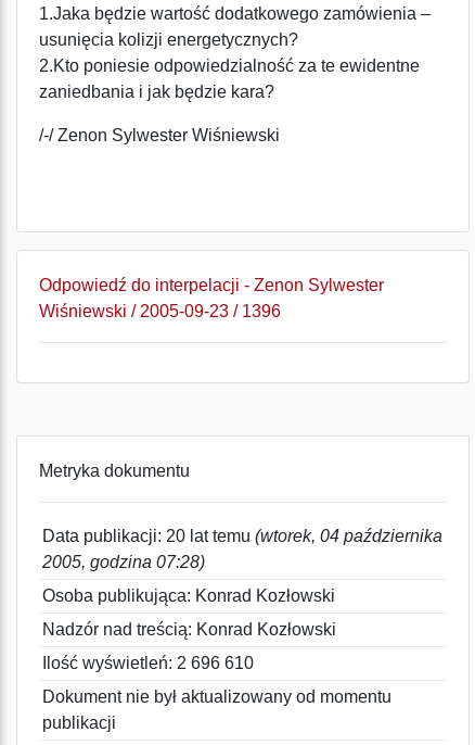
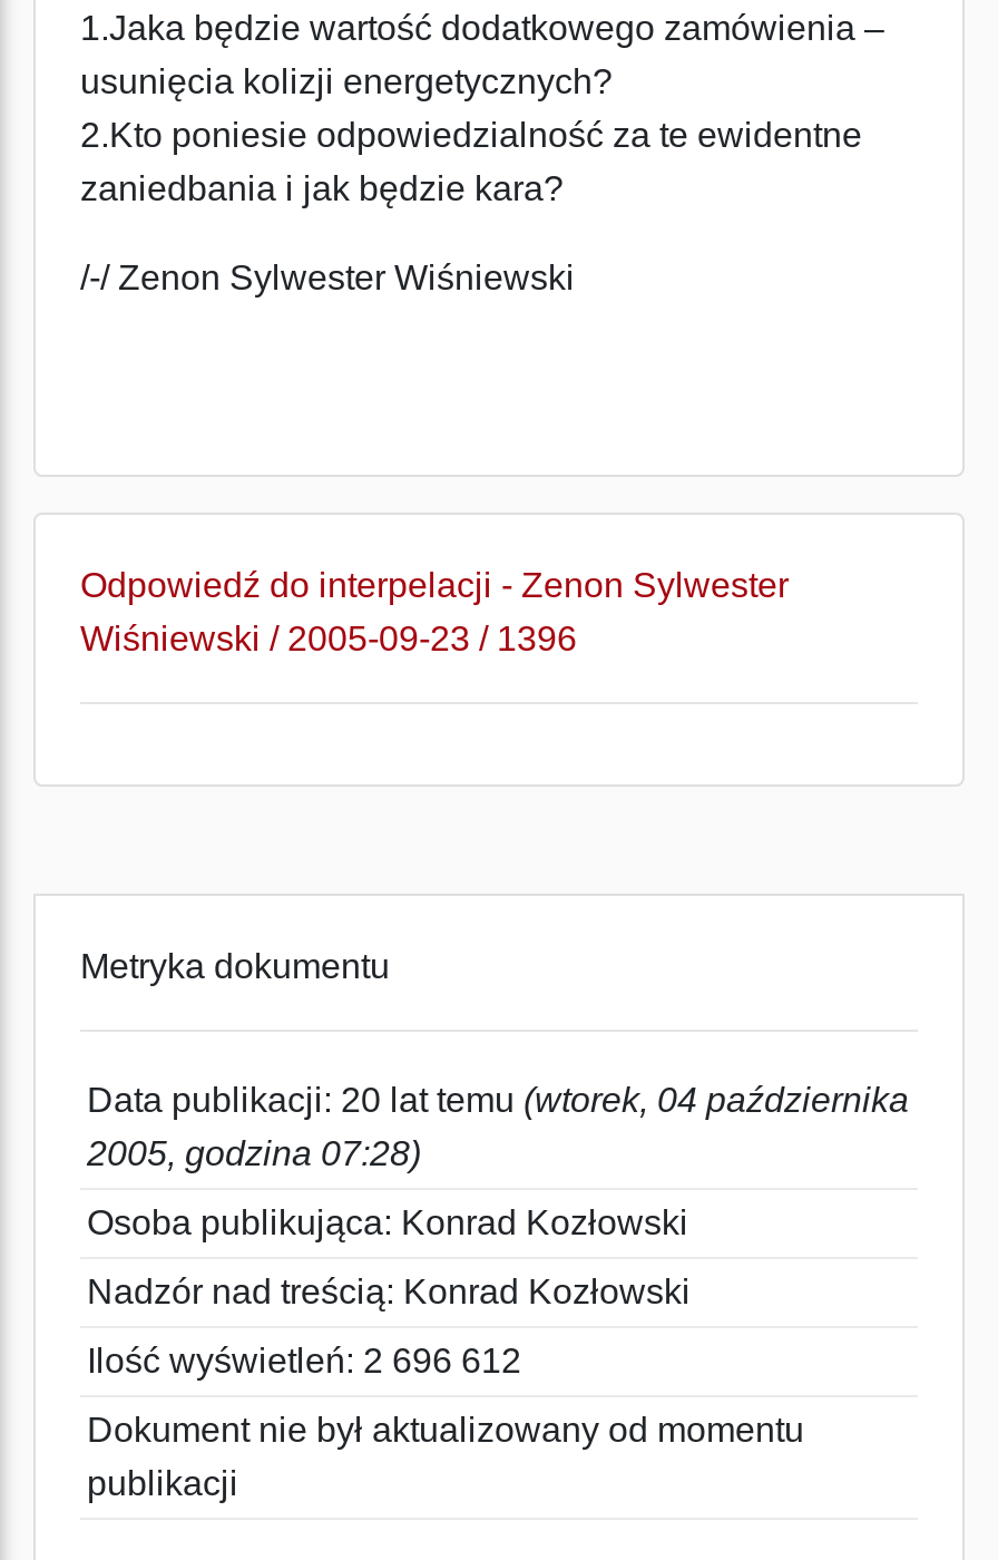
[42,654,254,672] Ilość wyświetleń: 2 696 610 -> [87,1342,521,1379] Ilość wyświetleń: 2 696 612

